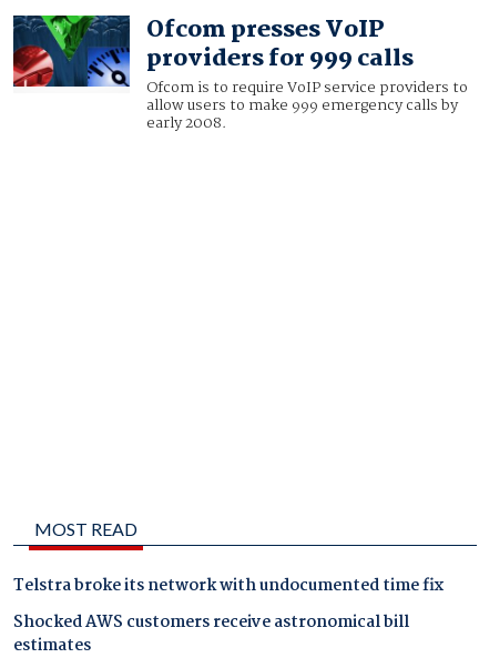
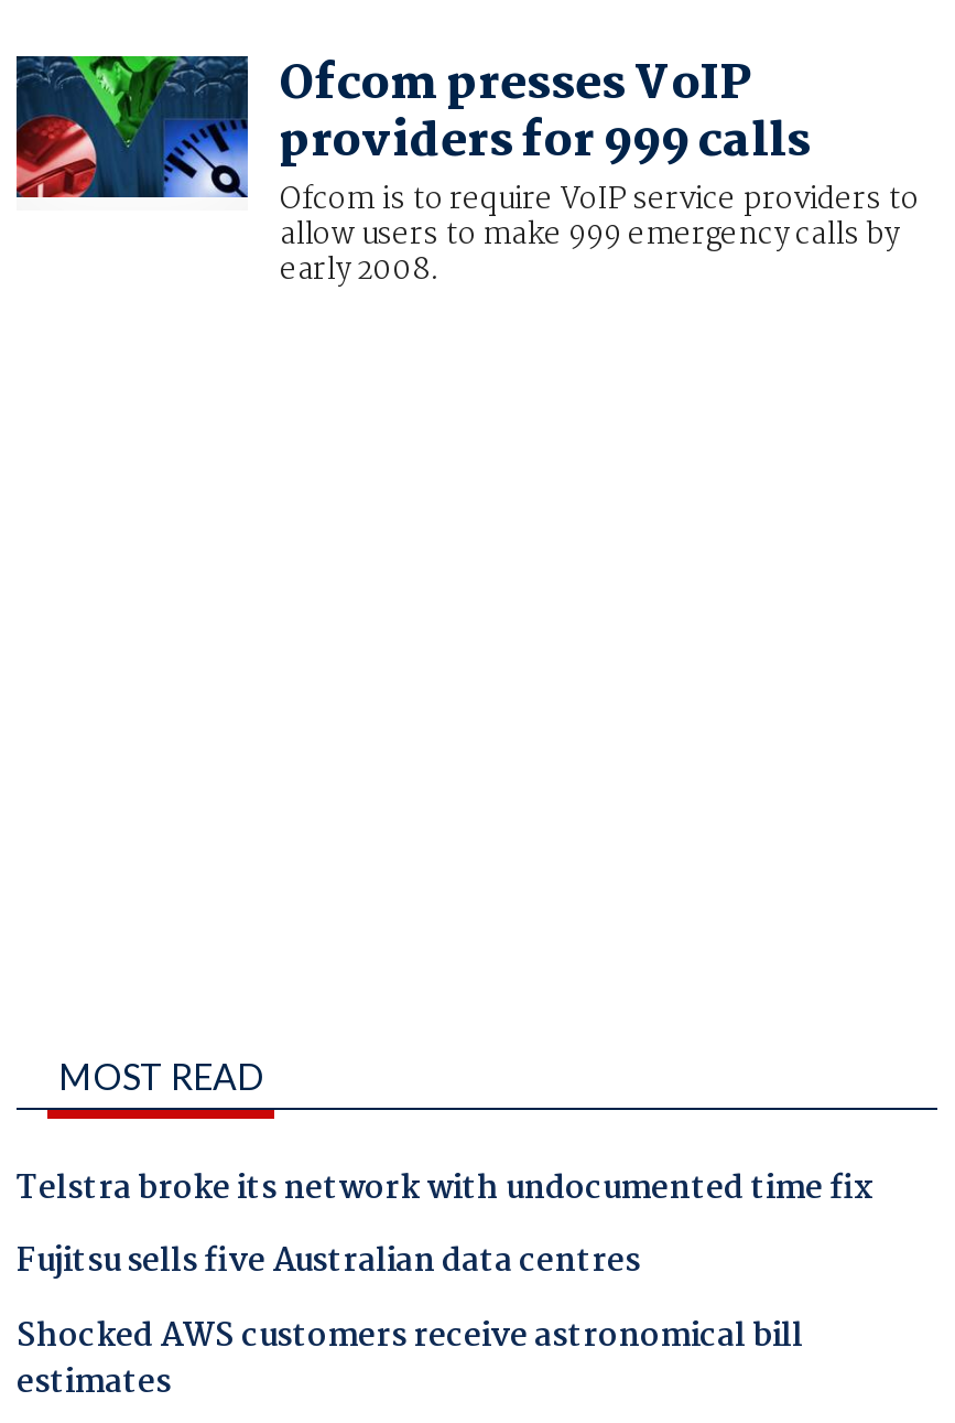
none -> [17,1237,640,1290] Fujitsu sells five Australian data centres

